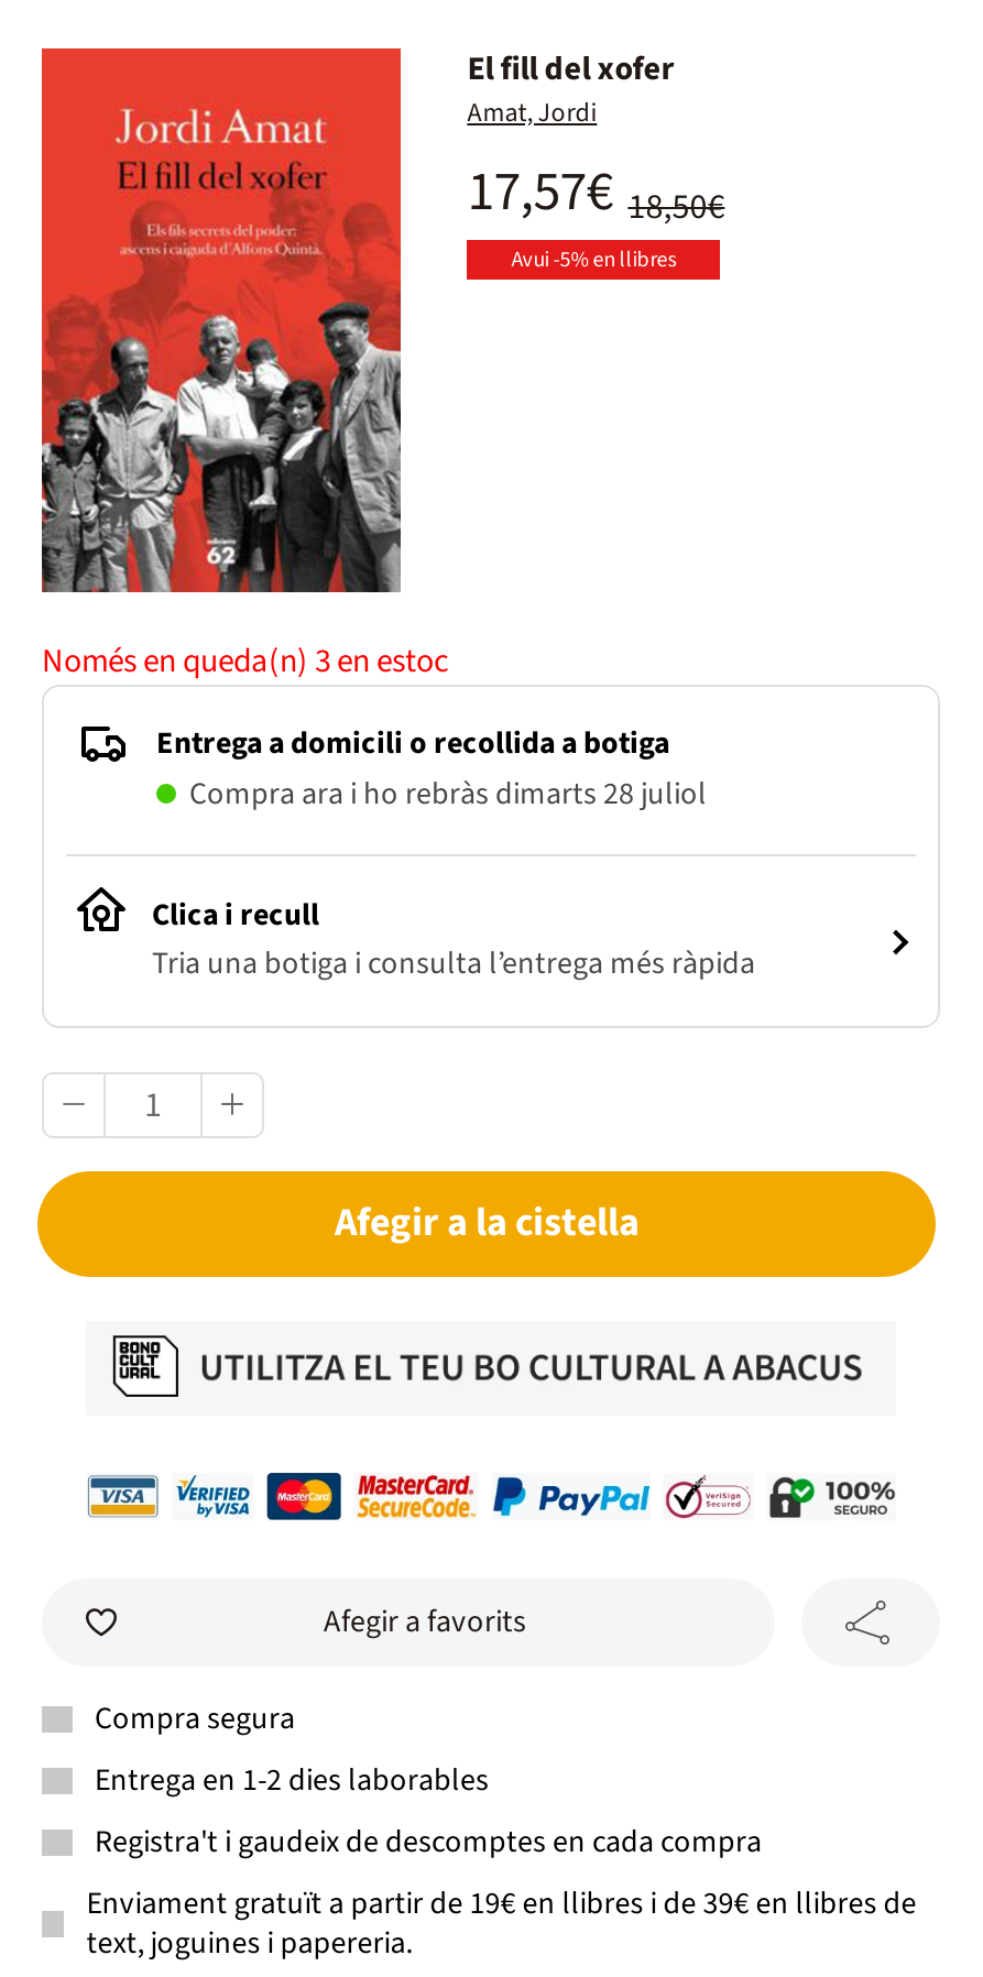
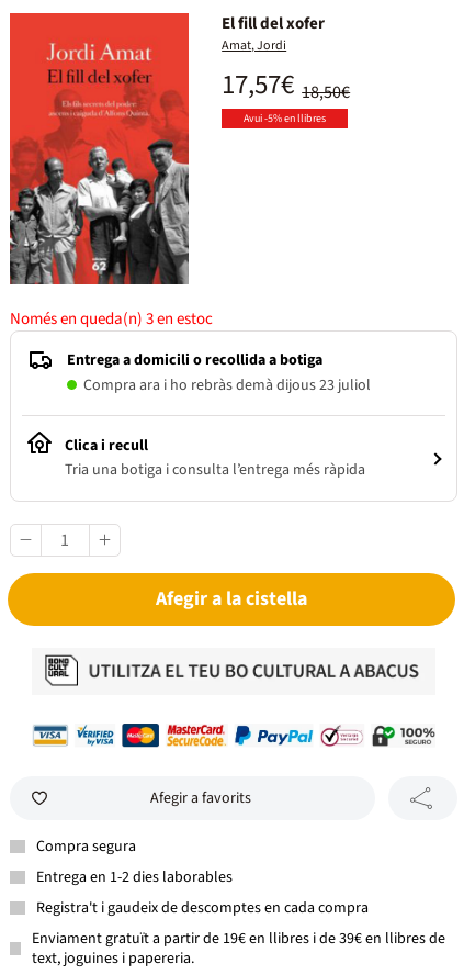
[189,773,707,817] Compra ara i ho rebràs dimarts 28 juliol -> [83,375,371,397] Compra ara i ho rebràs demà dijous 23 juliol

